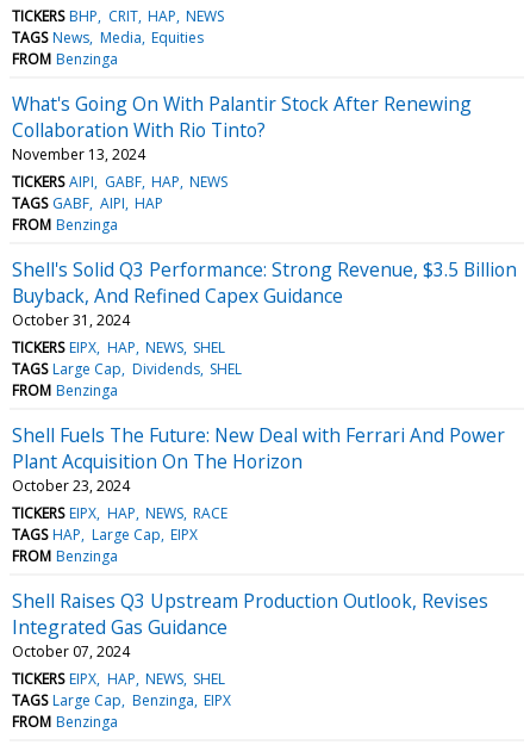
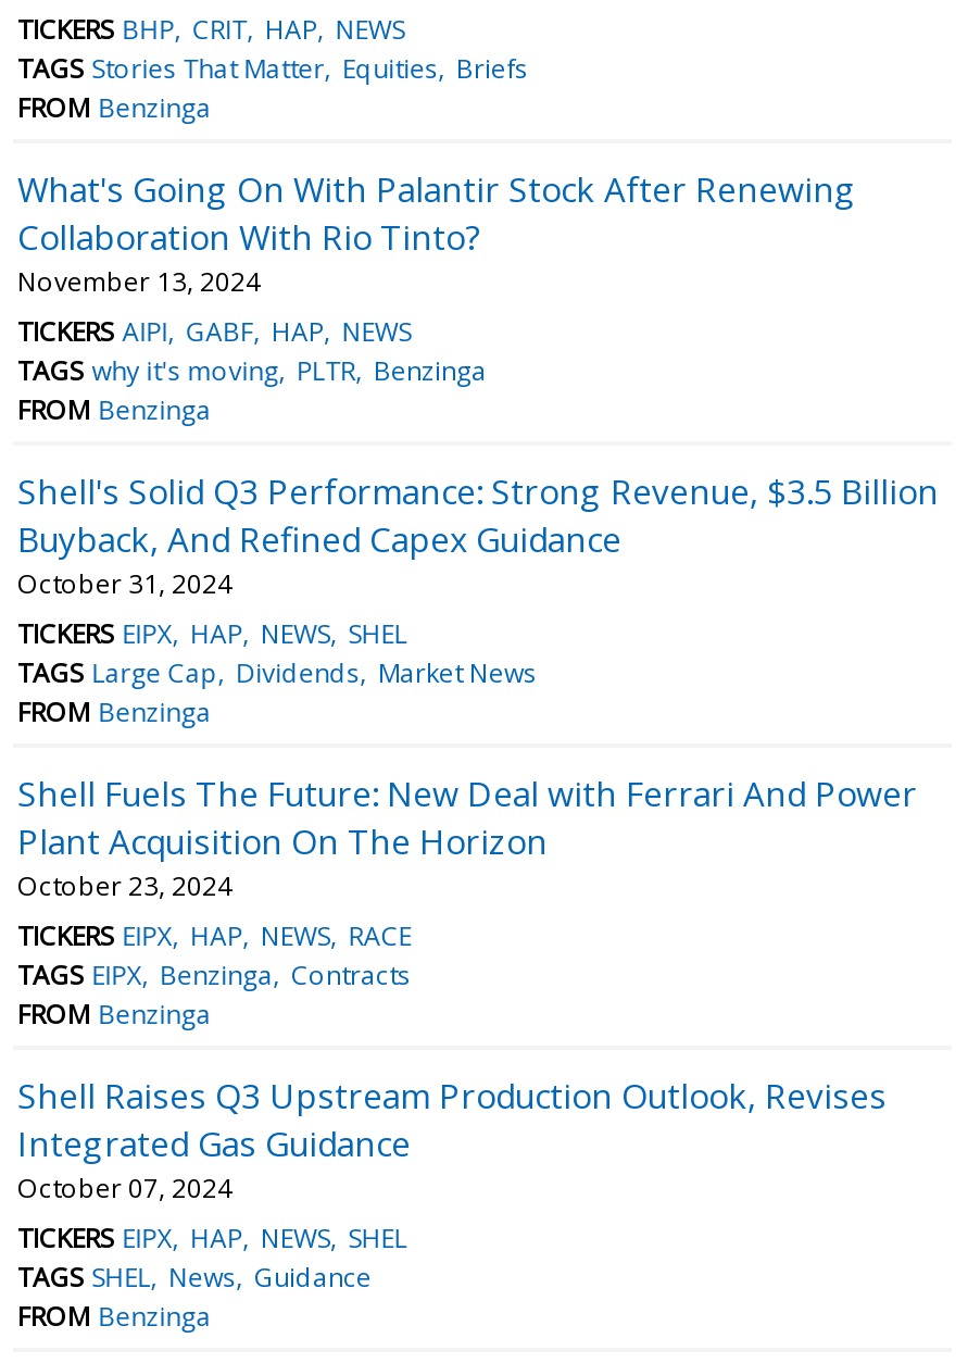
[12,27,204,48] TAGS News Media Equities -> [17,50,528,87] TAGS Stories That Matter Equities Briefs
[12,193,163,213] TAGS GABF AIPI HAP -> [17,352,486,389] TAGS why it's moving PLTR Benzinga
[12,359,242,379] TAGS Large Cap Dividends SHEL -> [17,654,536,691] TAGS Large Cap Dividends Market News
[12,524,198,545] TAGS HAP Large Cap EIPX -> [17,956,410,993] TAGS EIPX Benzinga Contracts
[12,690,231,710] TAGS Large Cap Benzinga EIPX -> [17,1258,371,1295] TAGS SHEL News Guidance

